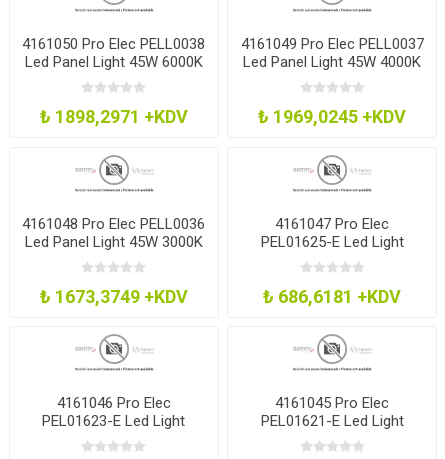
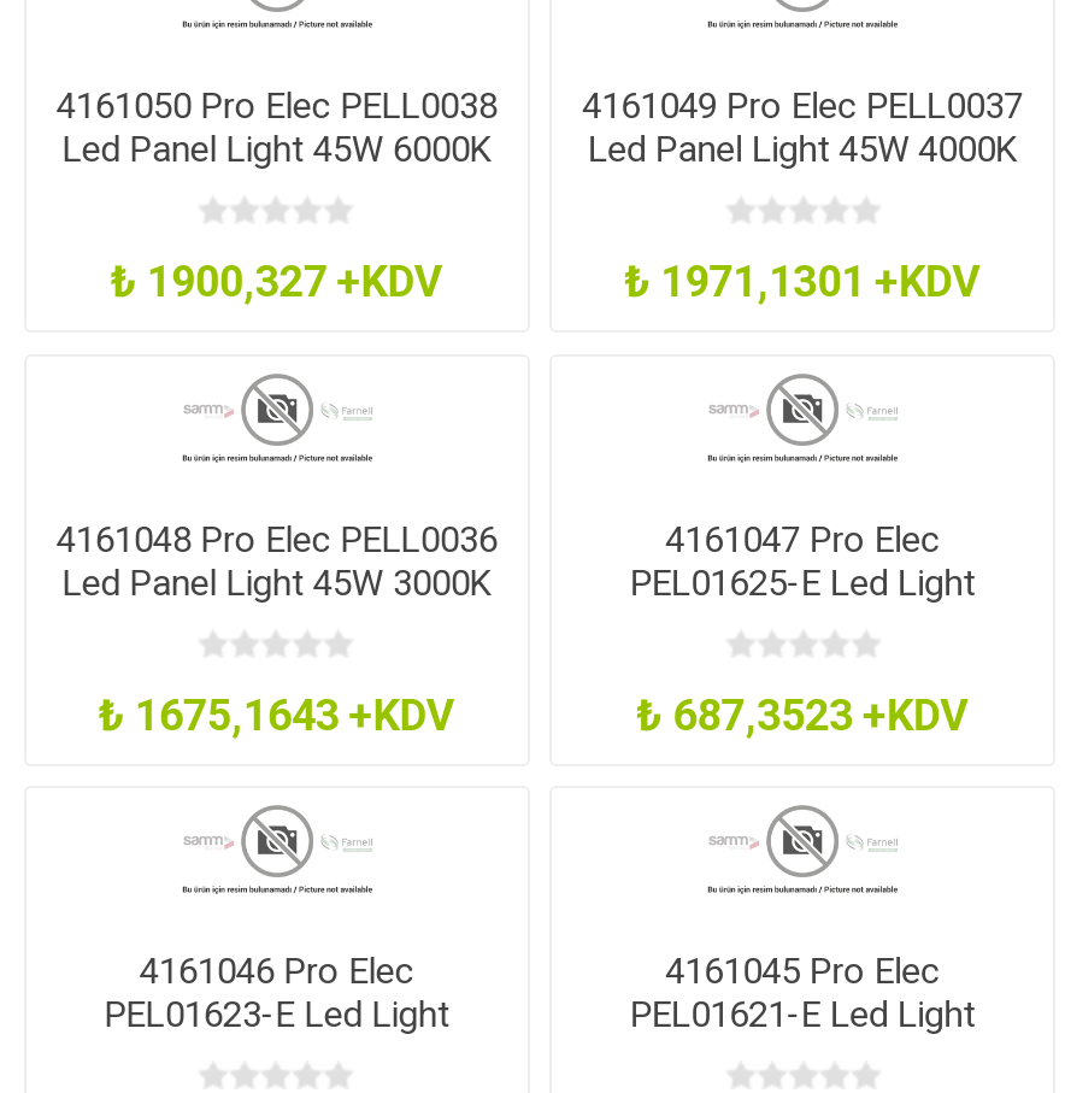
[40,106,188,127] ₺ 1898,2971 +KDV -> [111,256,443,307] ₺ 1900,327 +KDV
[258,106,406,127] ₺ 1969,0245 +KDV -> [624,256,981,307] ₺ 1971,1301 +KDV
[40,286,188,307] ₺ 1673,3749 +KDV -> [99,689,455,740] ₺ 1675,1643 +KDV
[263,286,401,307] ₺ 686,6181 +KDV -> [636,689,969,740] ₺ 687,3523 +KDV

